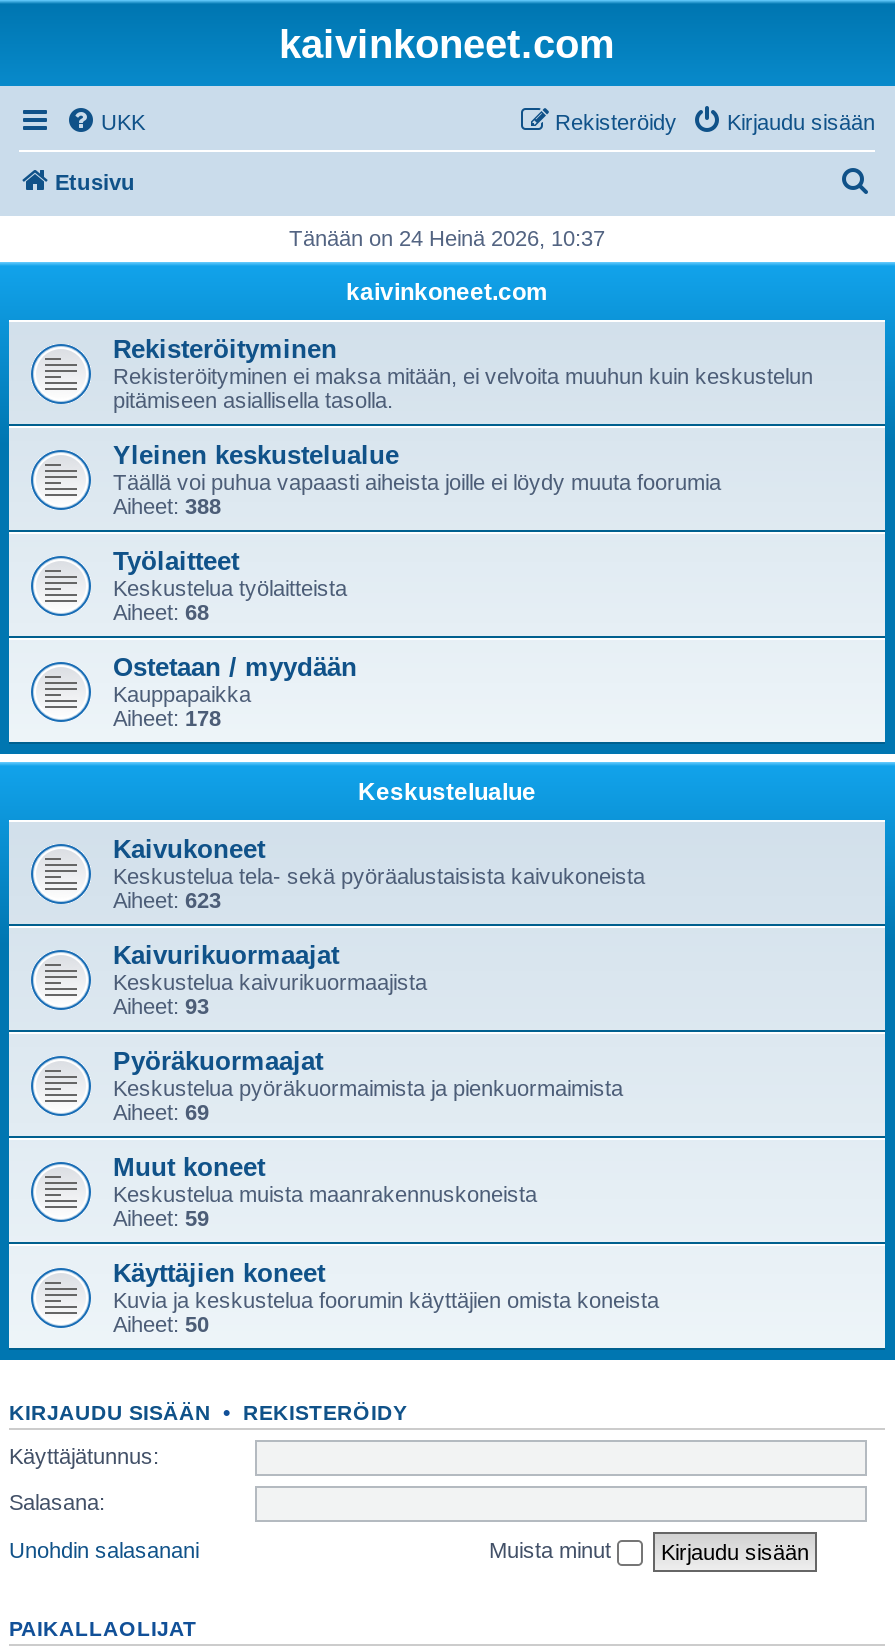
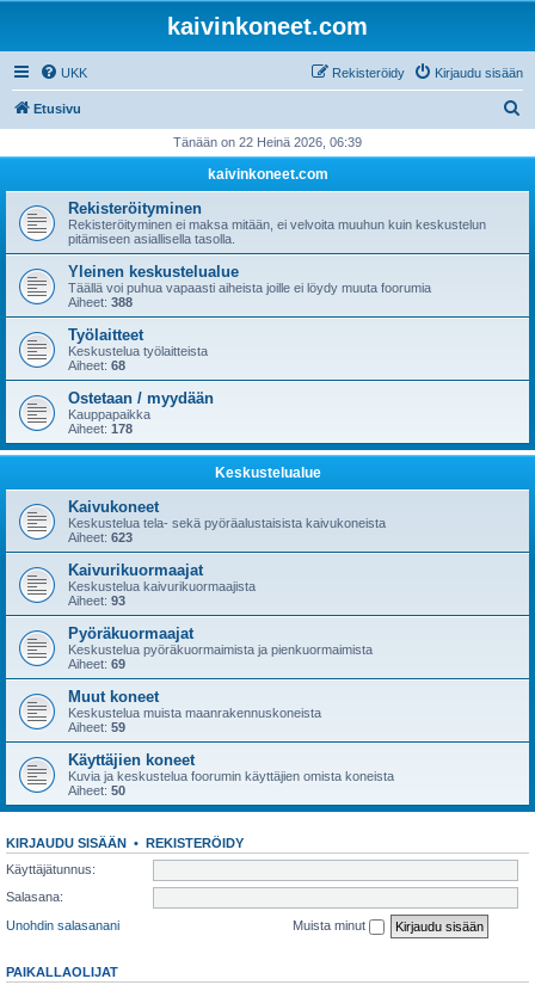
[289,226,605,250] Tänään on 24 Heinä 2026, 10:37 -> [173,135,362,149] Tänään on 22 Heinä 2026, 06:39

